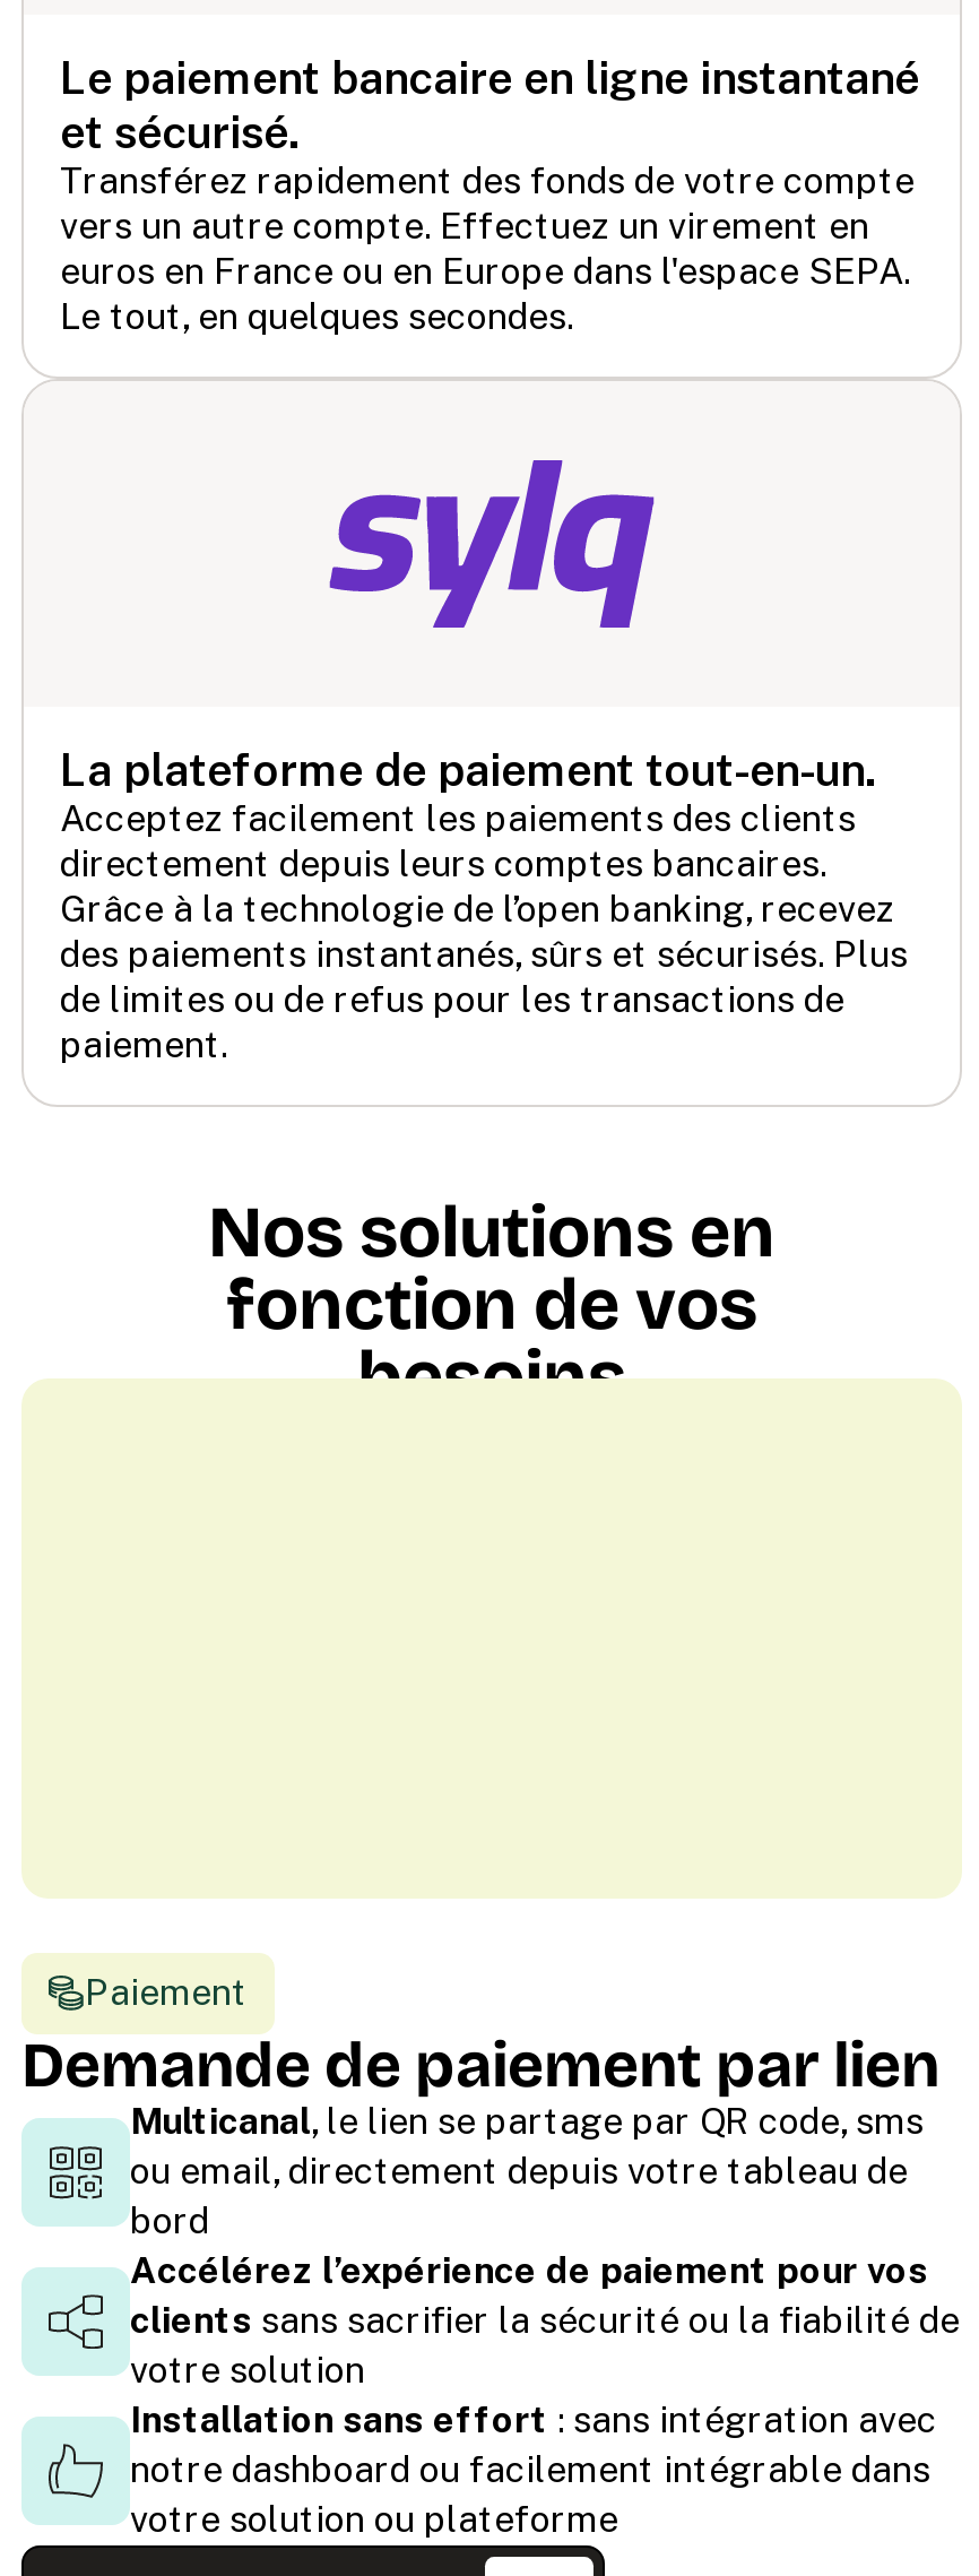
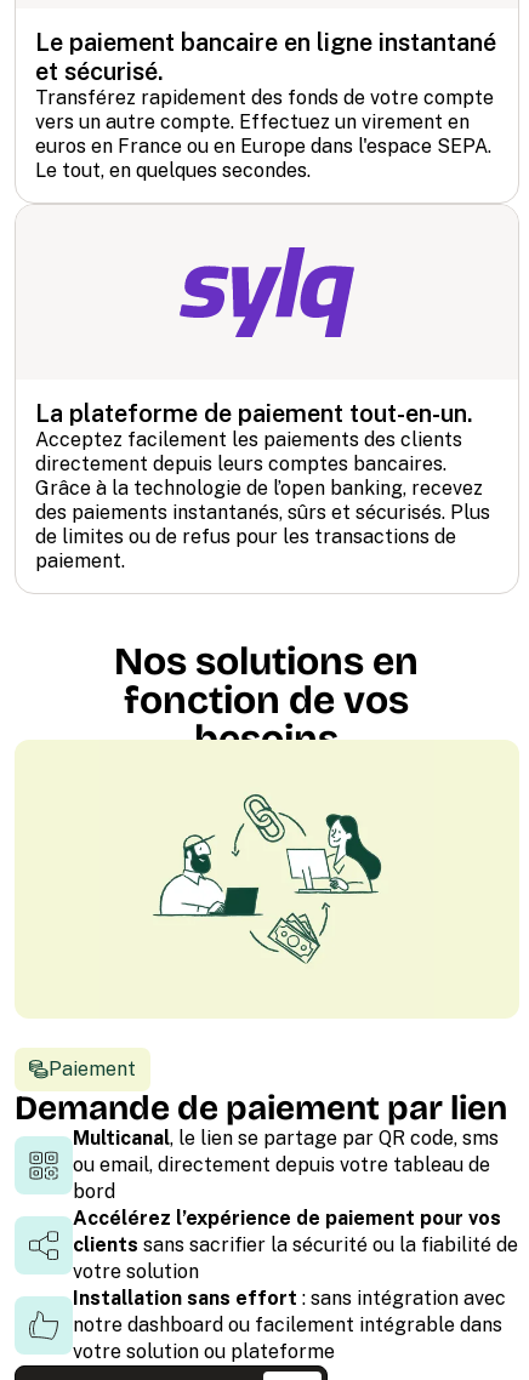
none -> [153,793,382,964] [image]

